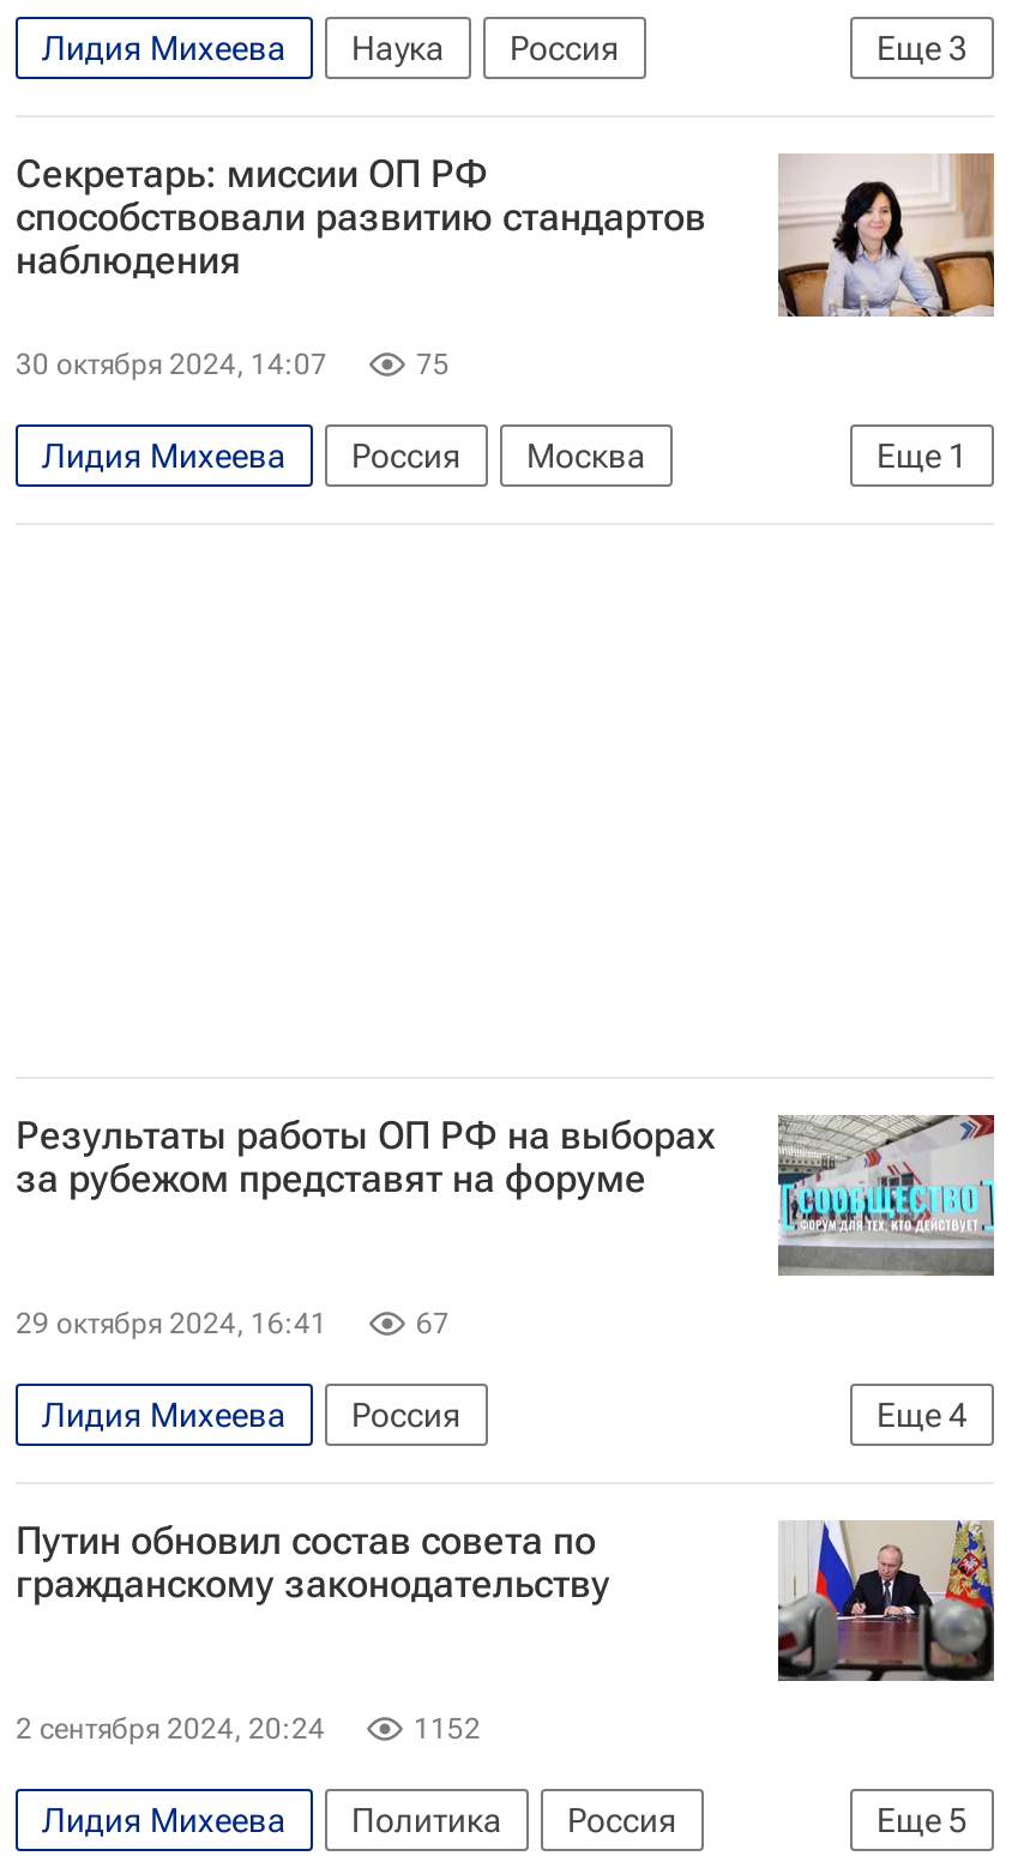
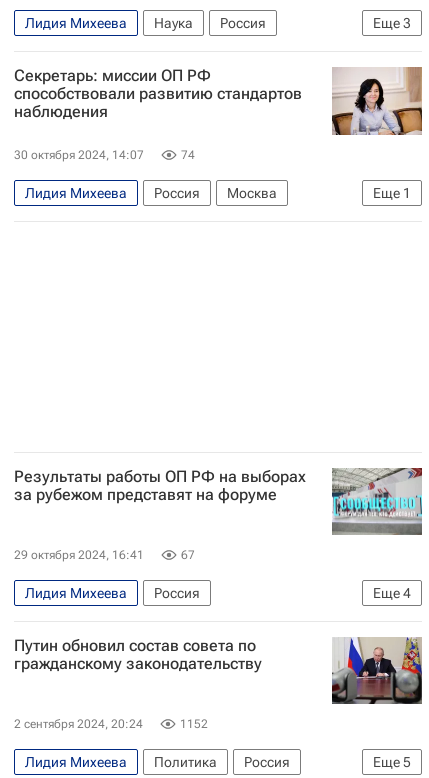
[416,347,450,380] 75 -> [181,147,195,161] 74

